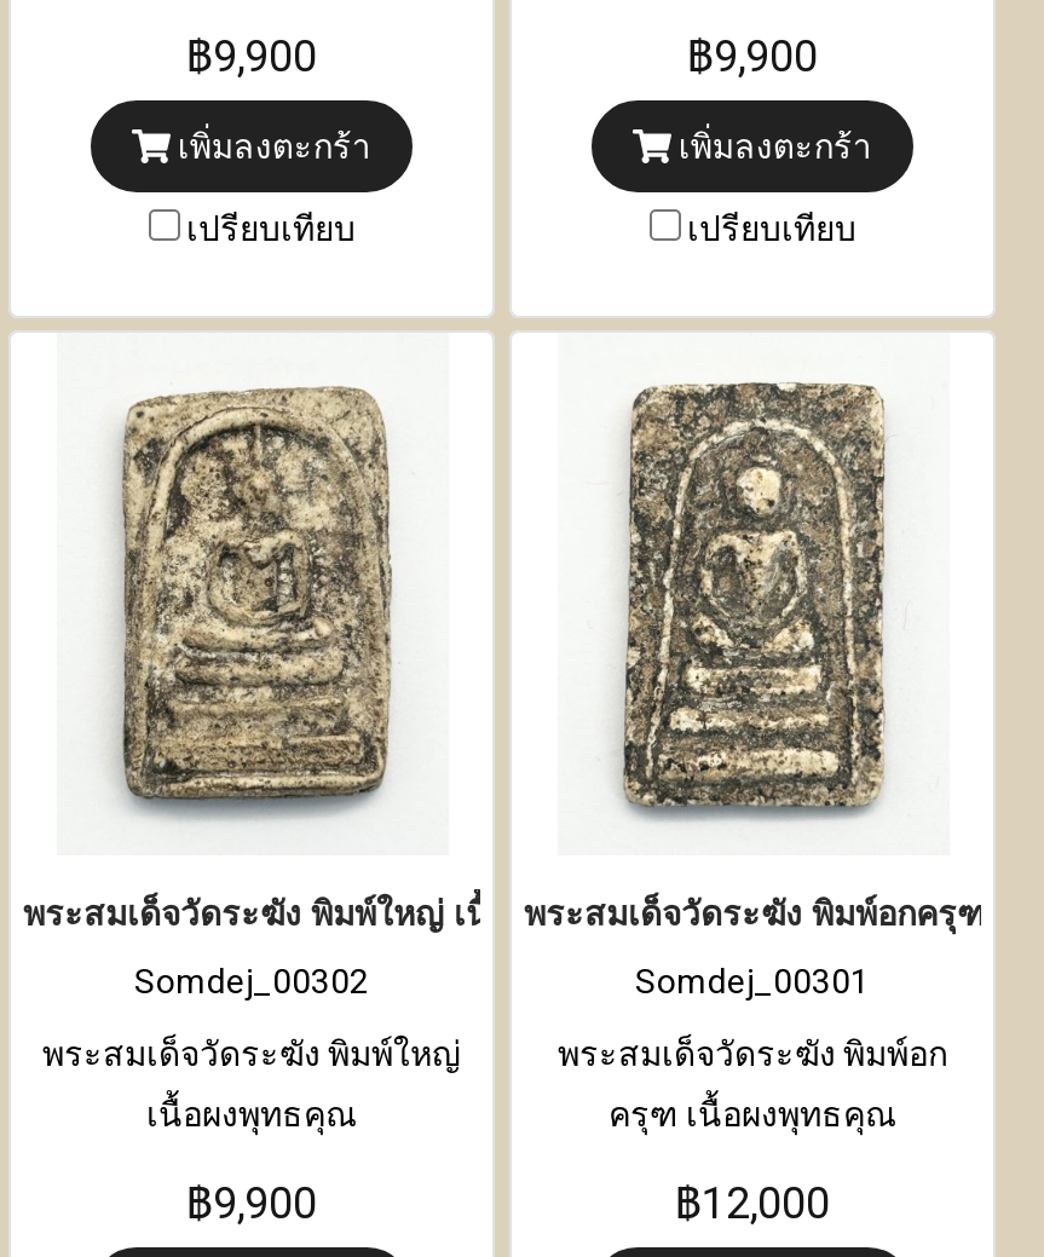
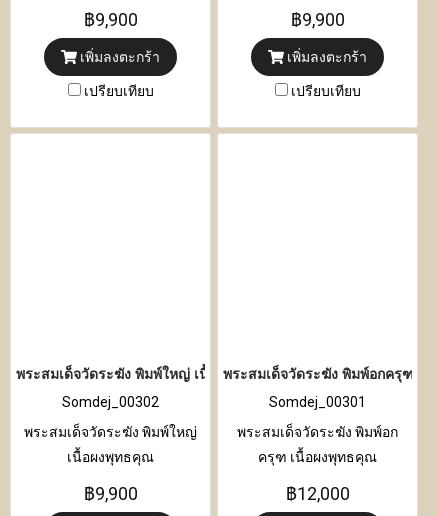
[100,384,396,826] [image] -> none
[606,379,889,826] [image] -> none

